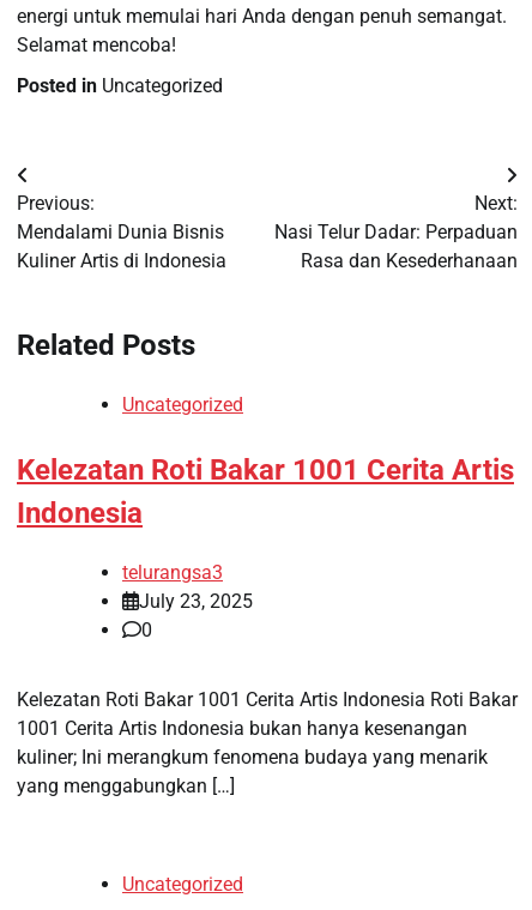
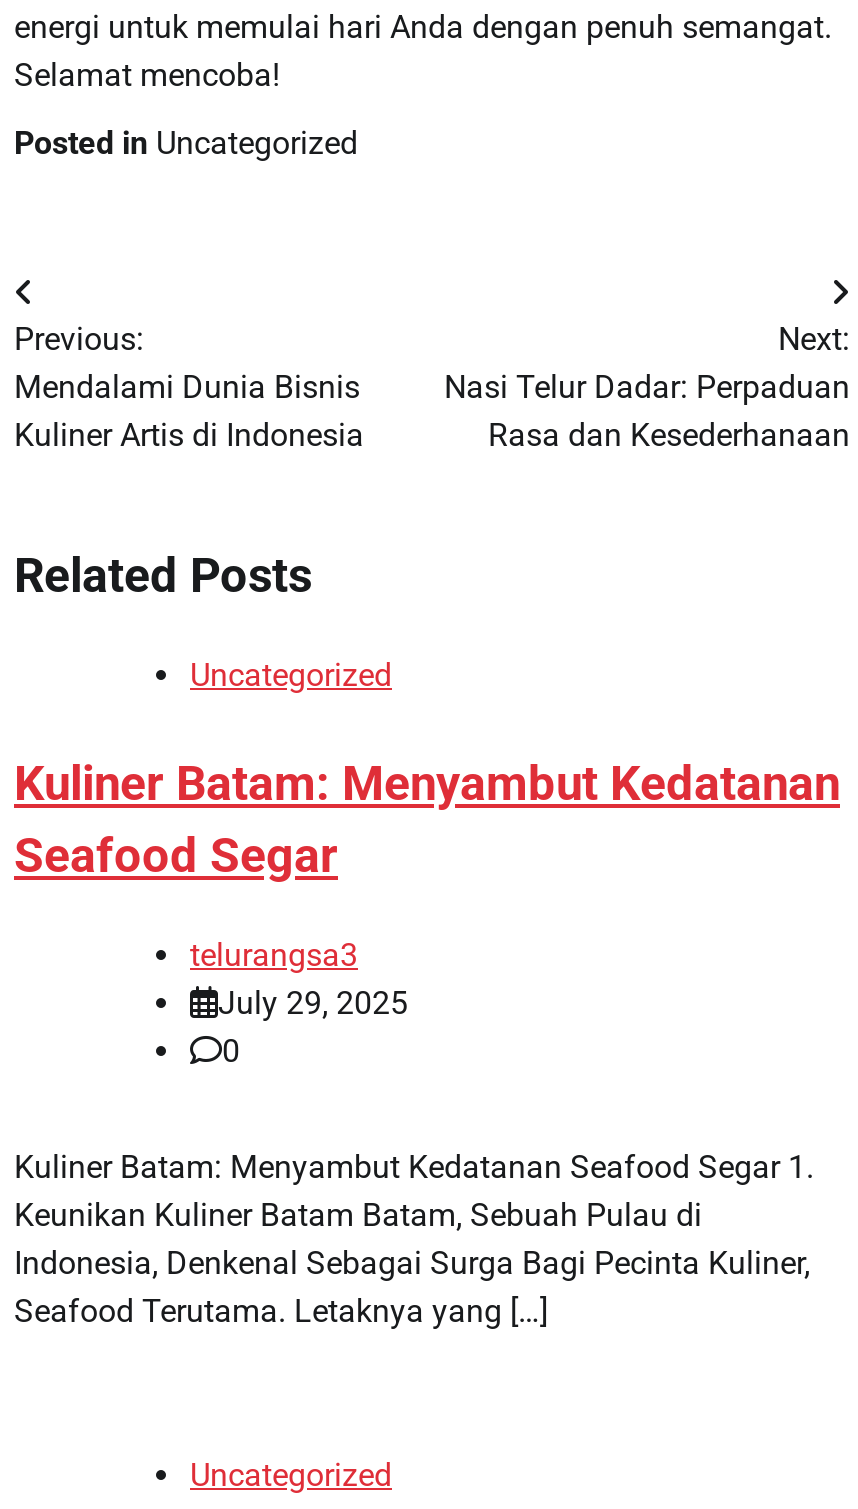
[17,453,514,530] Kelezatan Roti Bakar 1001 Cerita Artis | Indonesia -> [14,756,840,884] Kuliner Batam: Menyambut Kedatanan | Seafood Segar
[139,590,253,612] July 23, 2025 -> [218,983,408,1021] July 29, 2025
[17,688,518,797] Kelezatan Roti Bakar 1001 Cerita Artis Indonesia Roti Bakar | 1001 Cerita Artis Indonesia bukan hanya kesenangan | kuliner; Ini merangkum fenomena budaya yang menarik | yang menggabungkan […] -> [14,1147,814,1329] Kuliner Batam: Menyambut Kedatanan Seafood Segar 1. | Keunikan Kuliner Batam Batam, Sebuah Pulau di | Indonesia, Denkenal Sebagai Surga Bagi Pecinta Kuliner, | Seafood Terutama. Letaknya yang […]

